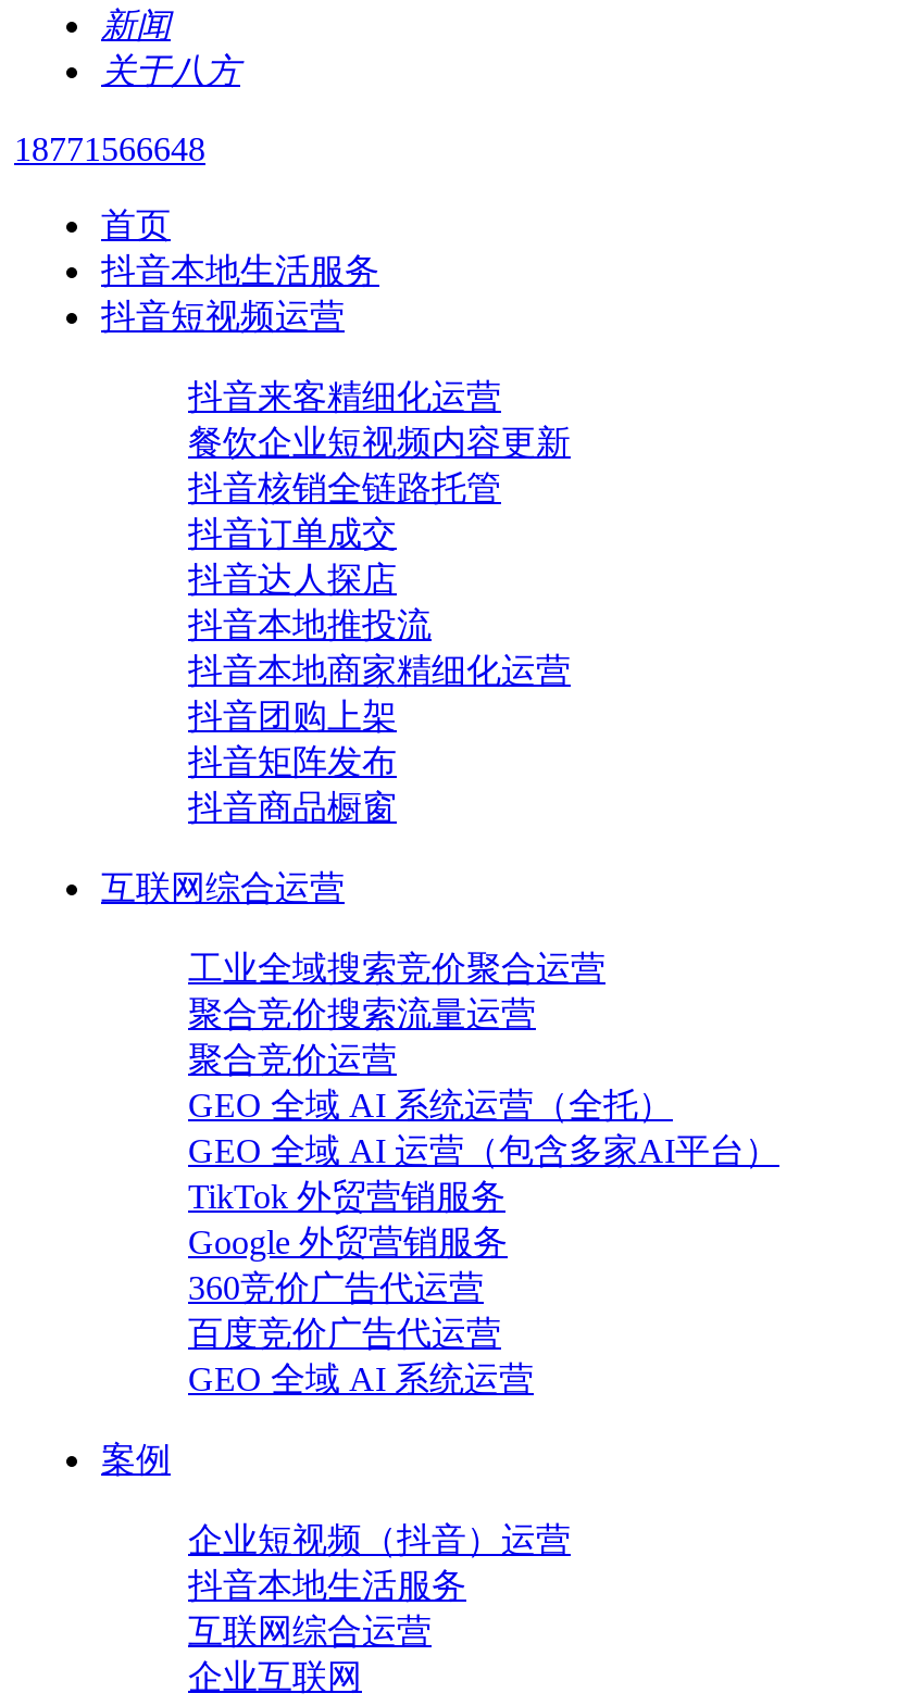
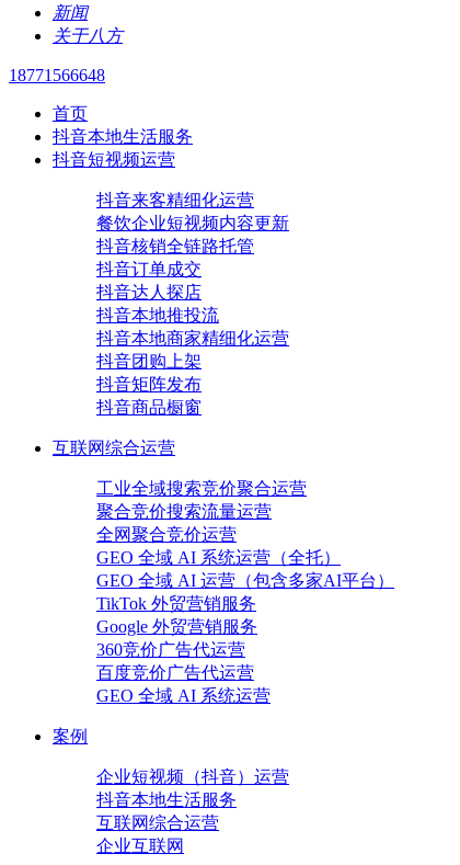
[188,1041,397,1078] 聚合竞价运营 -> [96,525,237,544] 全网聚合竞价运营

